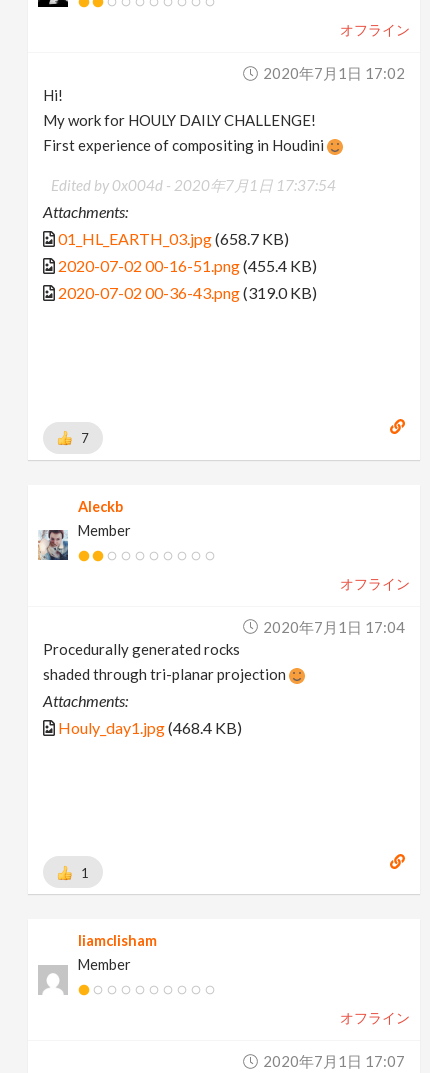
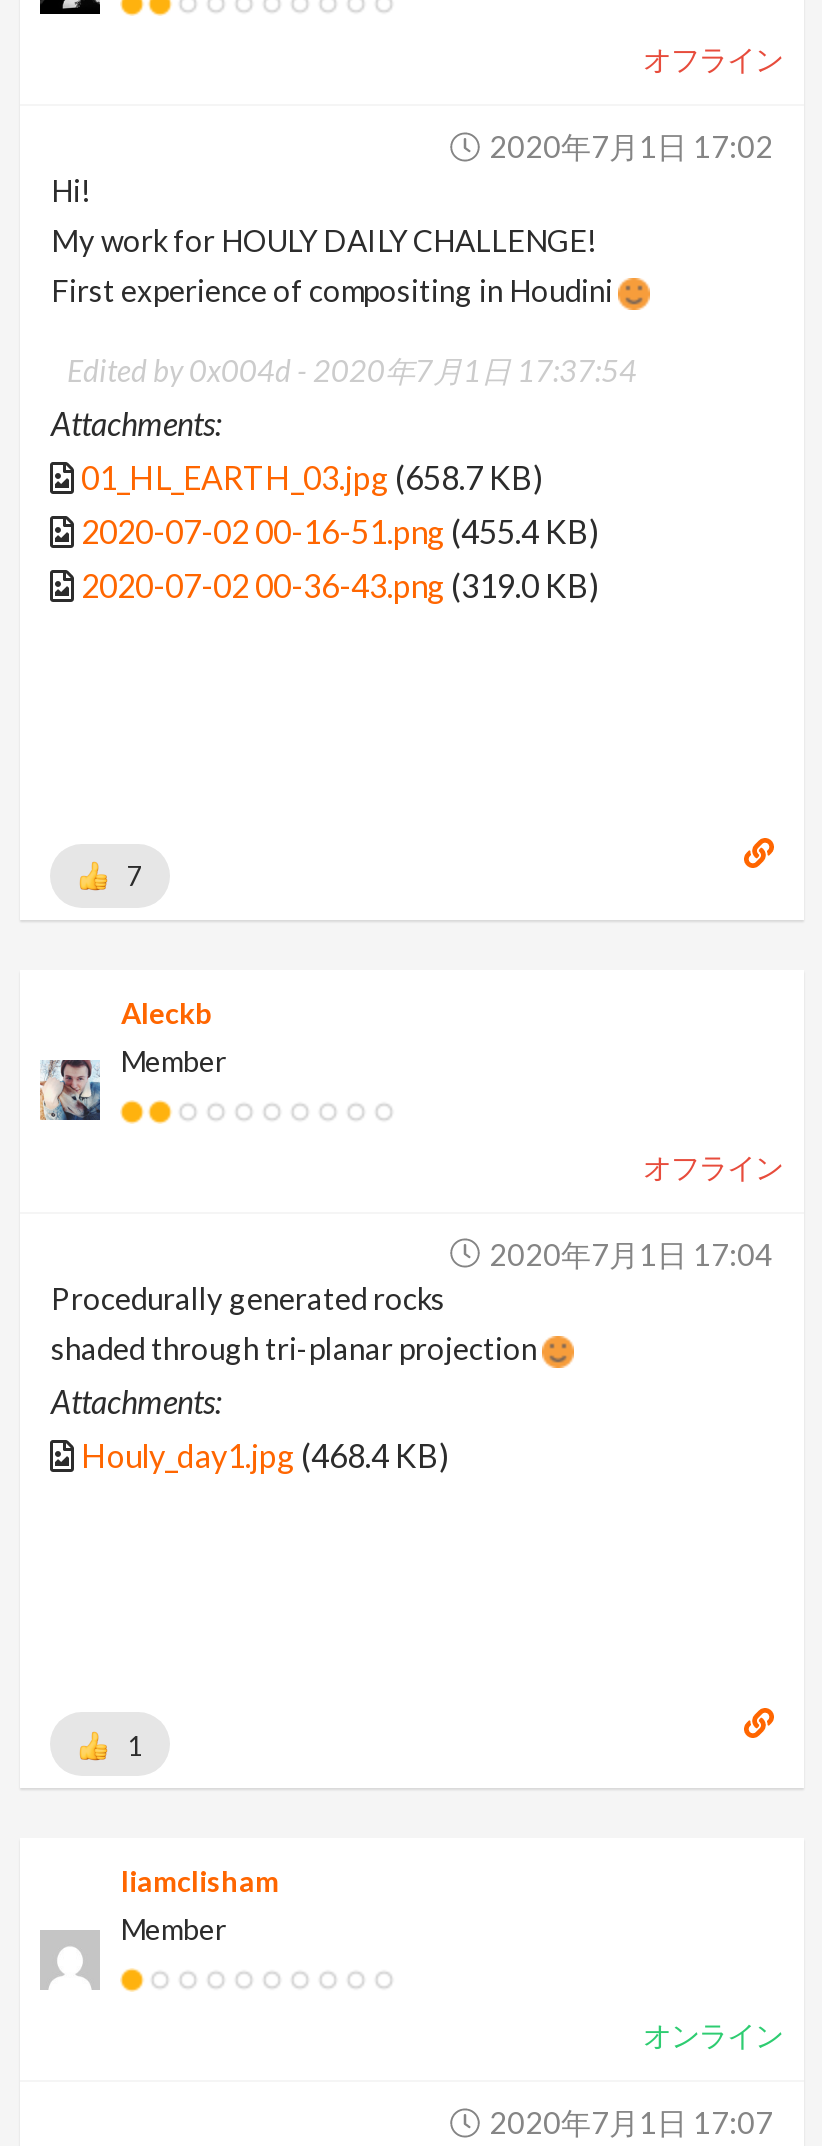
[339,1009,409,1026] オフライン -> [643,2018,783,2052] オンライン

